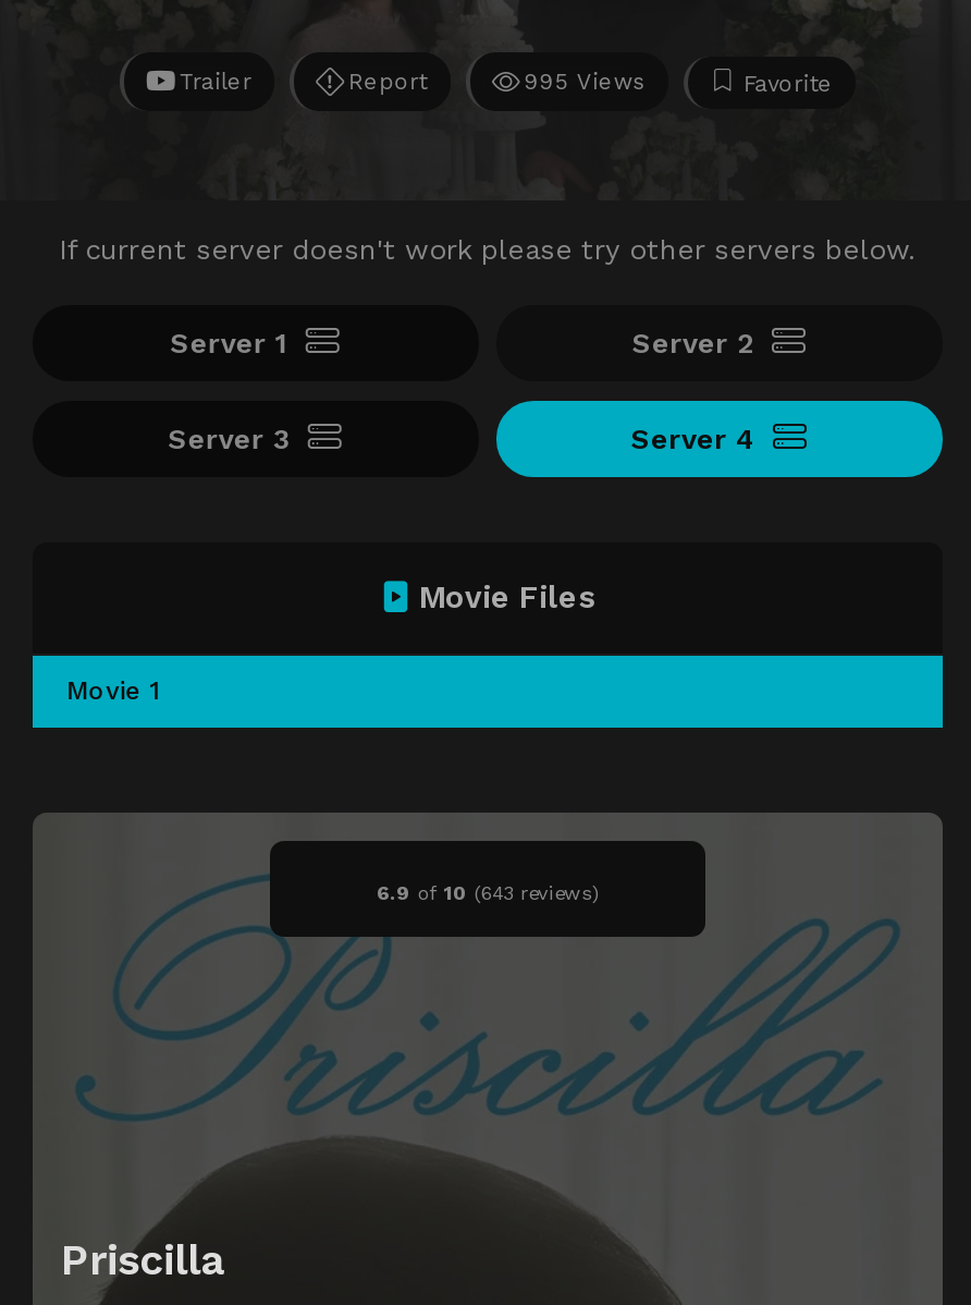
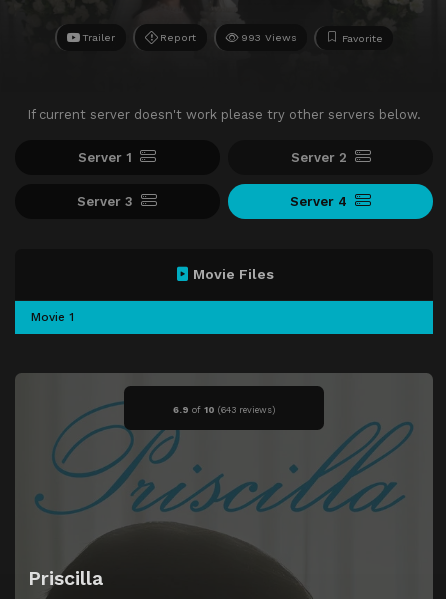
[524,68,646,97] 995 Views -> [241,31,297,44] 993 Views

